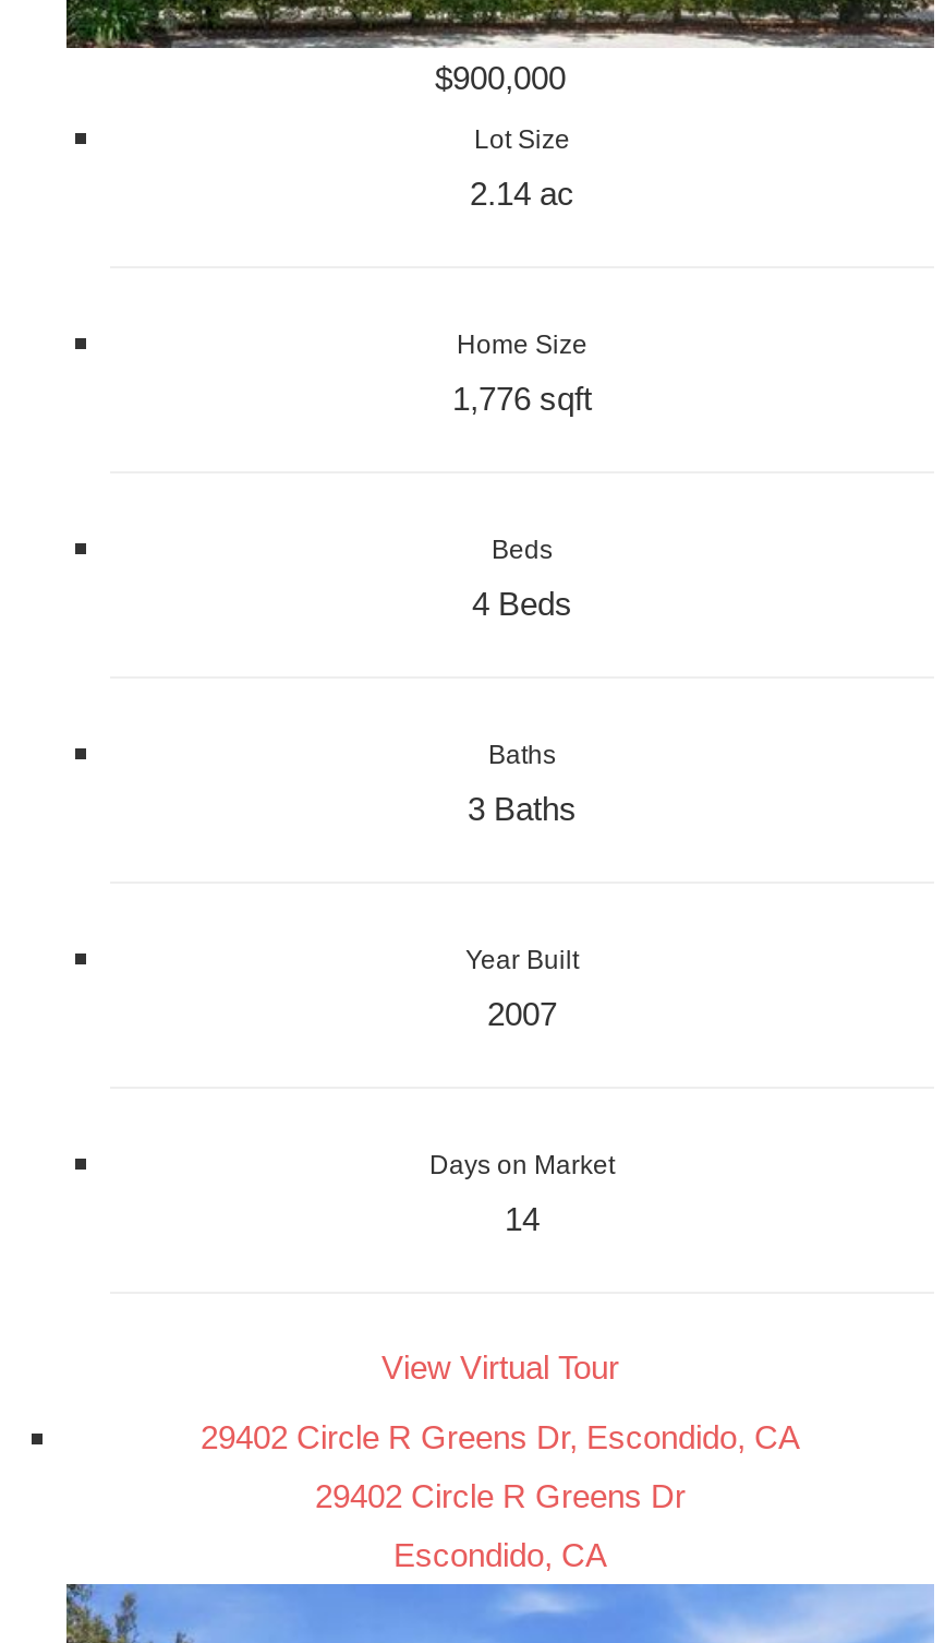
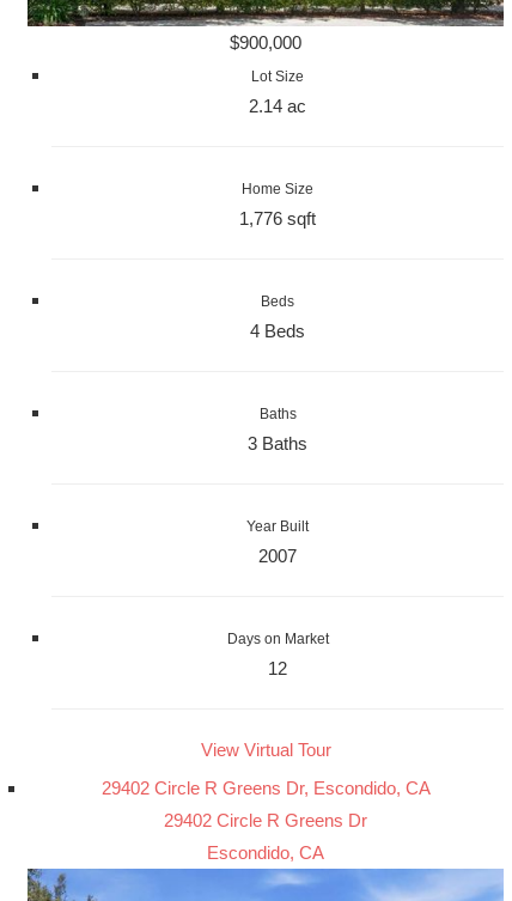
[505,1201,540,1238] 14 -> [268,659,287,679] 12

